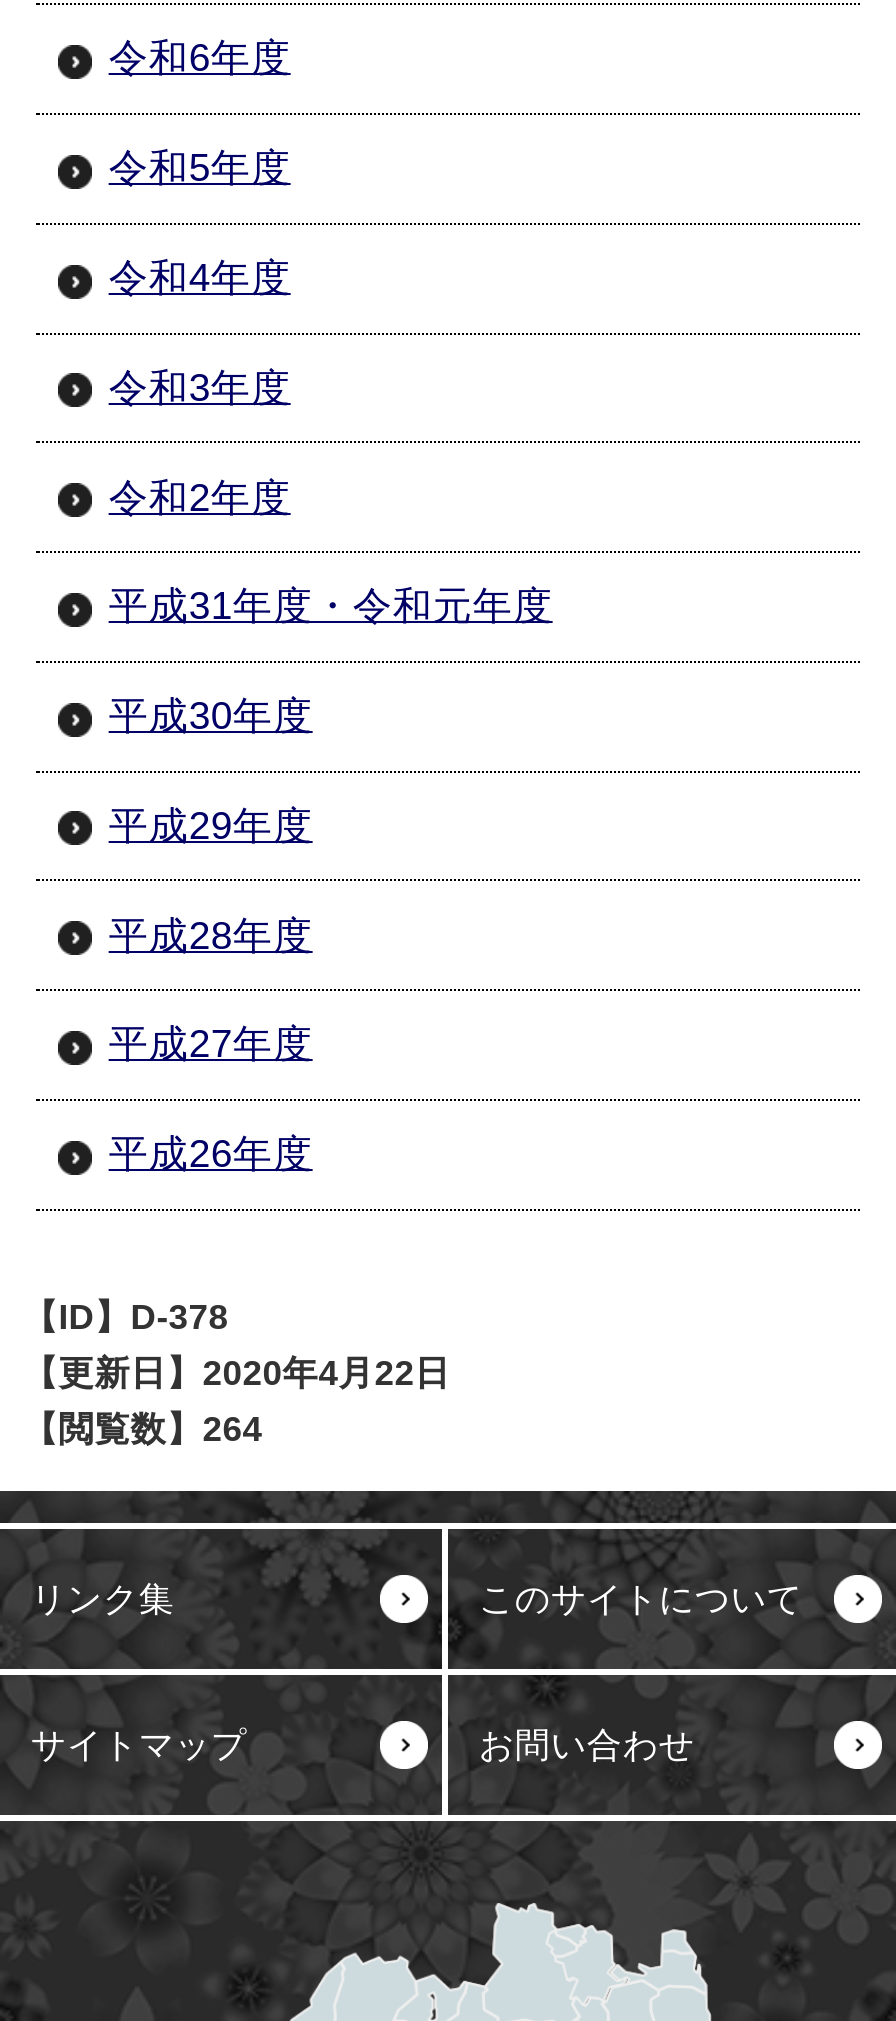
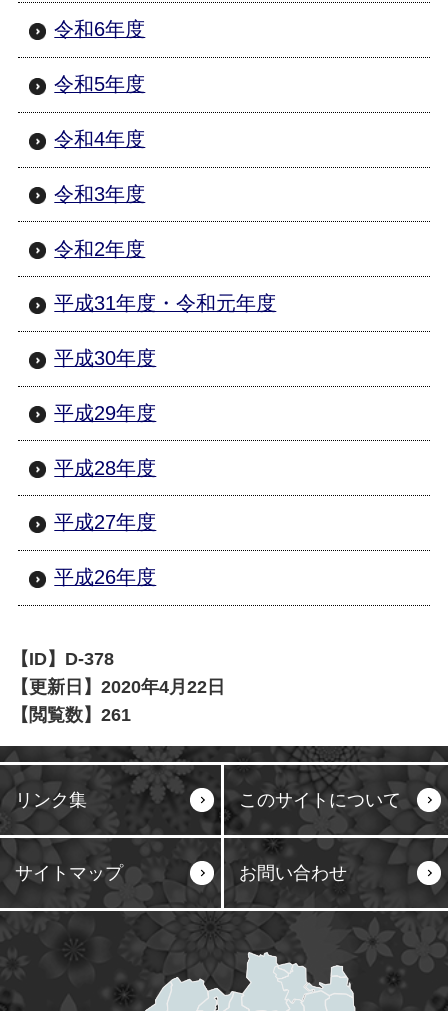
[22,1409,262,1449] 【閲覧数】264 -> [11,705,131,725] 【閲覧数】261

